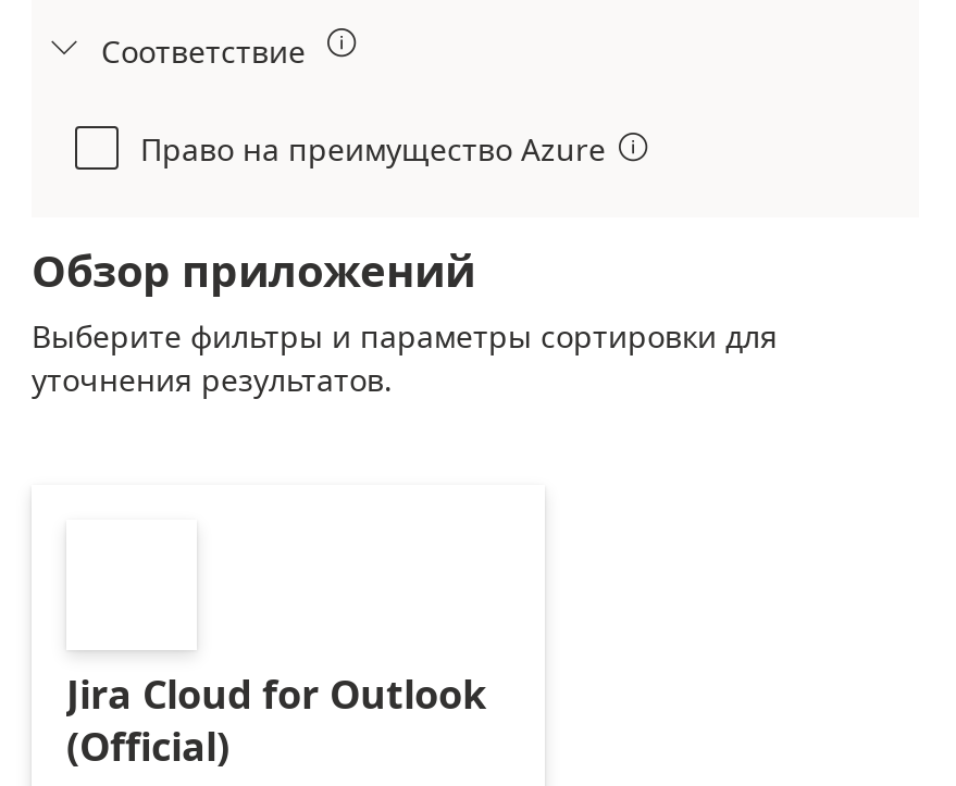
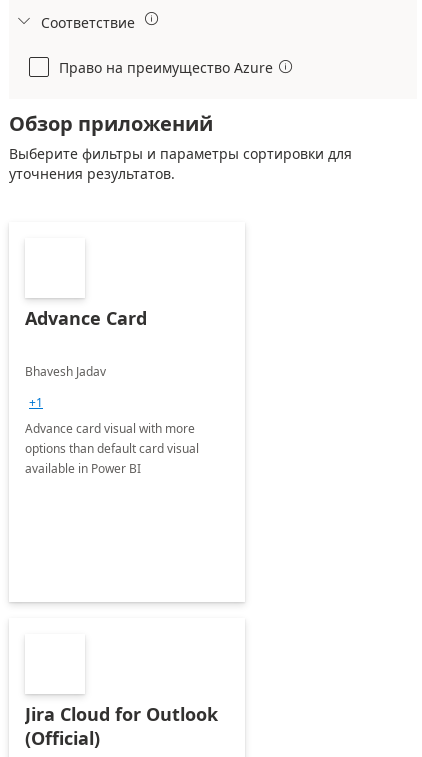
none -> [25,306,199,477] Advance Card | Bhavesh Jadav | +1 | Advance card visual with more | options than default card visual | available in Power BI

